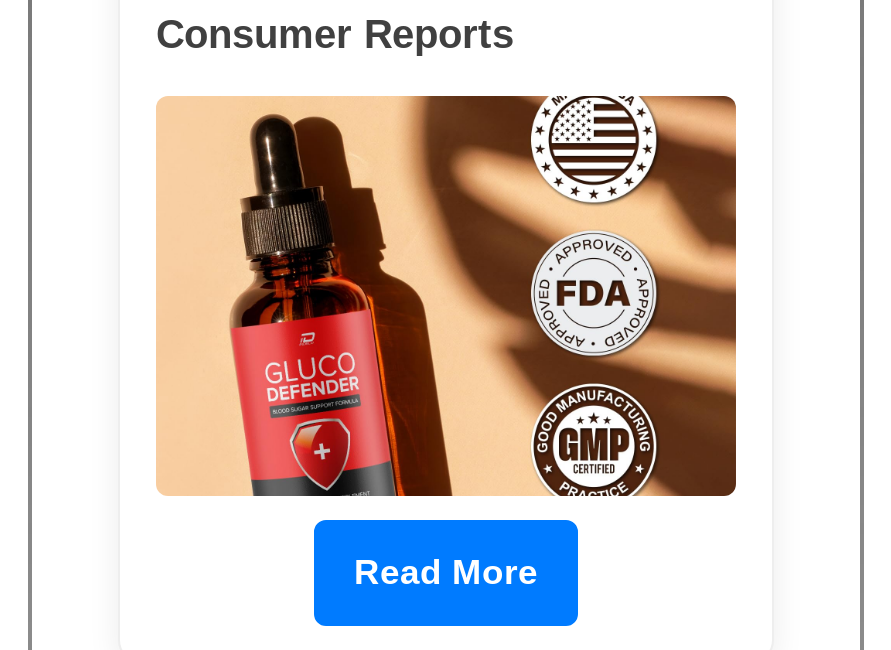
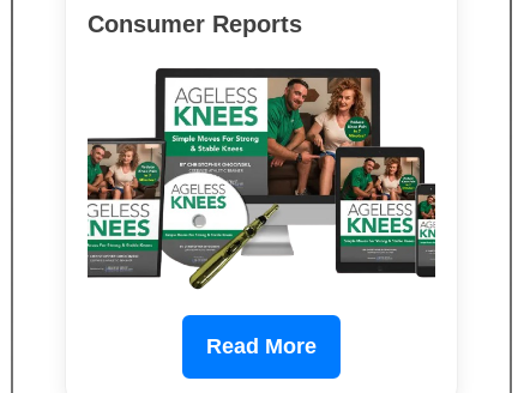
[156,94,738,498] [image] -> [86,61,436,301] [image]

